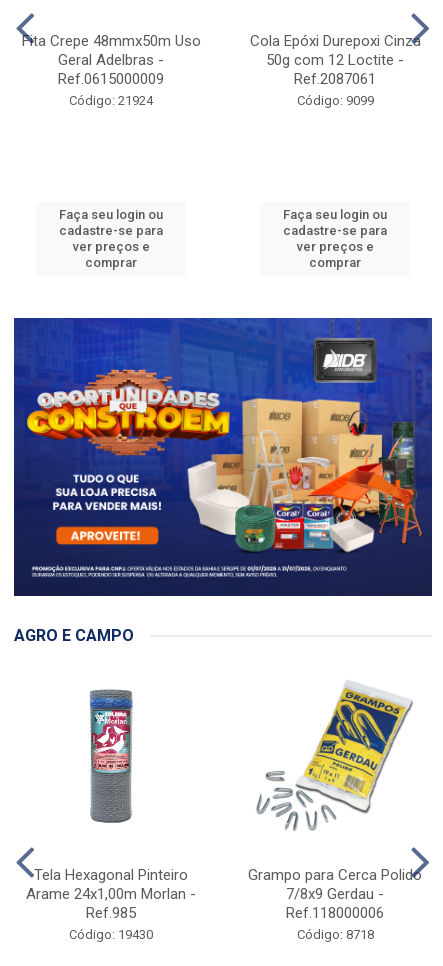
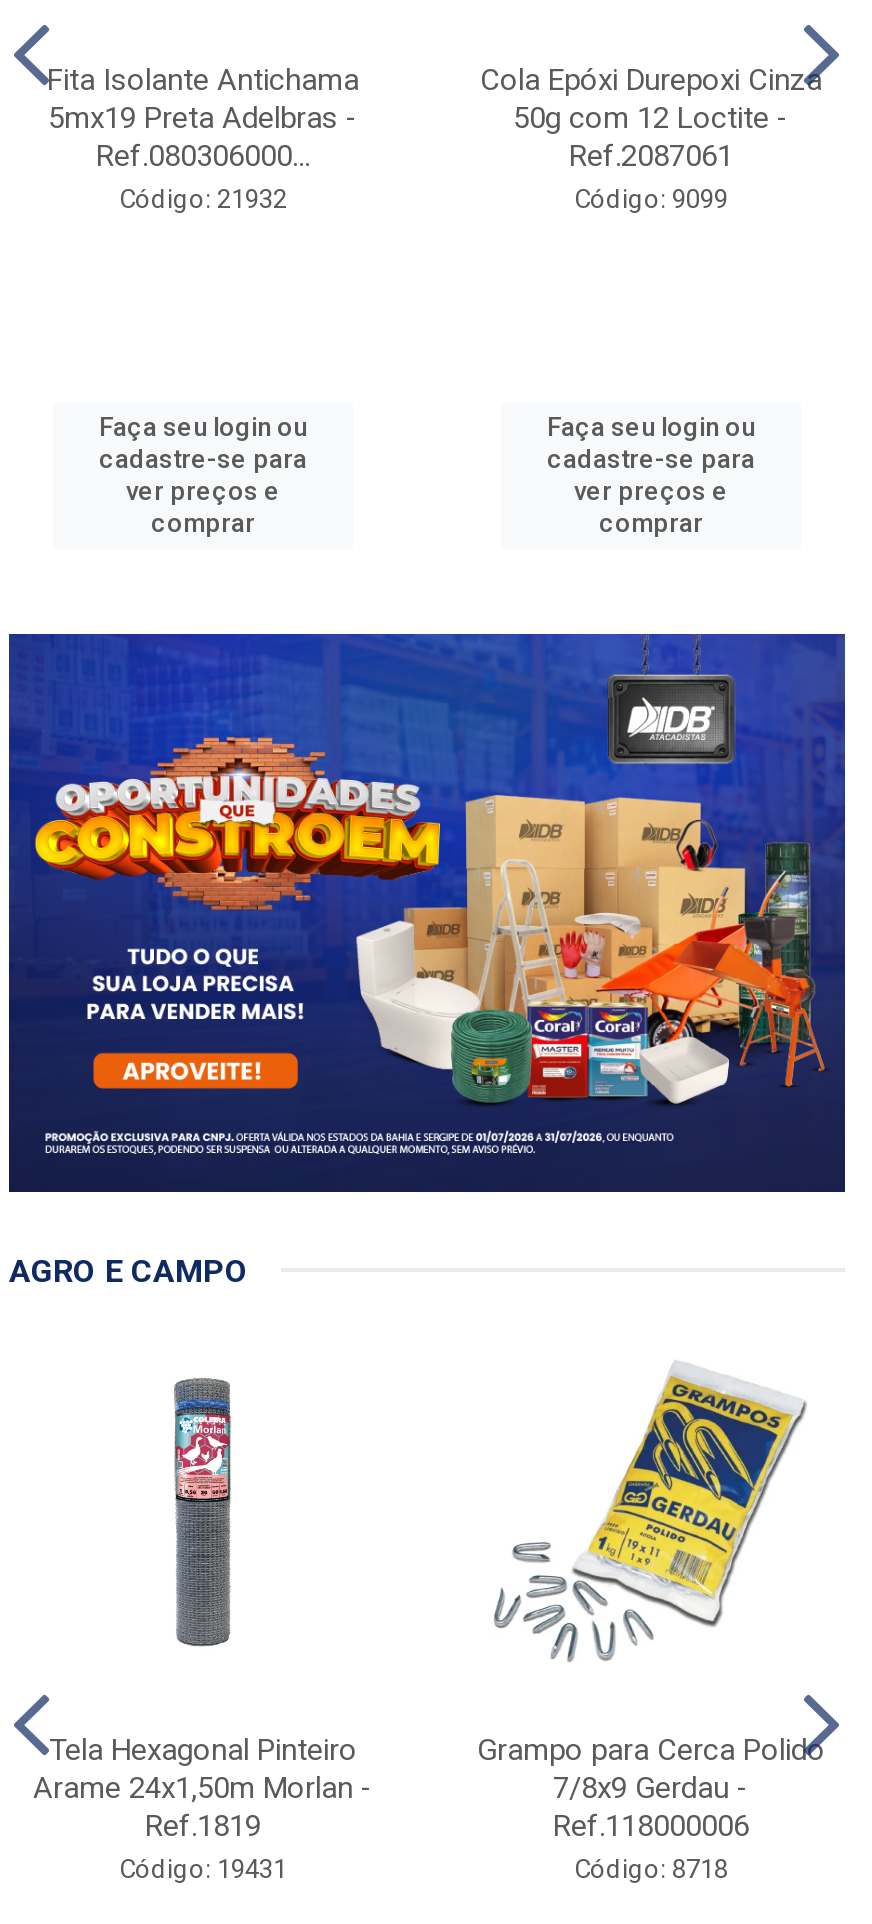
[21,32,200,108] Fita Crepe 48mmx50m Uso | Geral Adelbras - | Ref.0615000009 | Código: 21924 -> [47,63,359,215] Fita Isolante Antichama | 5mx19 Preta Adelbras - | Ref.080306000... | Código: 21932
[89,689,134,822] [image] -> [161,1379,245,1641] [image]
[26,885,196,942] Arame 24x1,00m Morlan - | Ref.985 | Código: 19430 -> [33,1770,373,1884] Arame 24x1,50m Morlan - | Ref.1819 | Código: 19431

